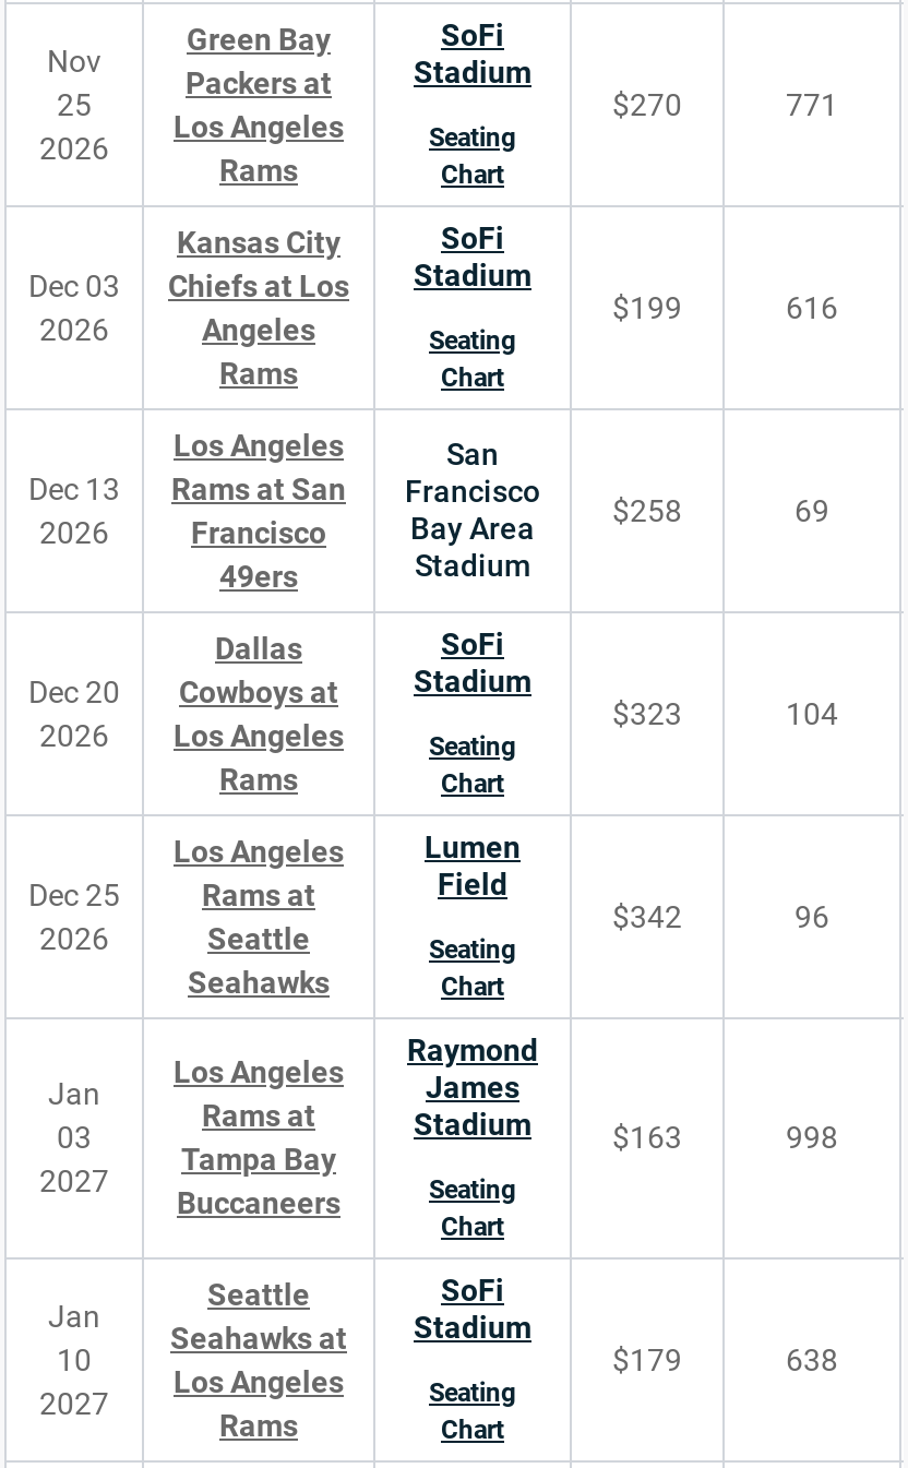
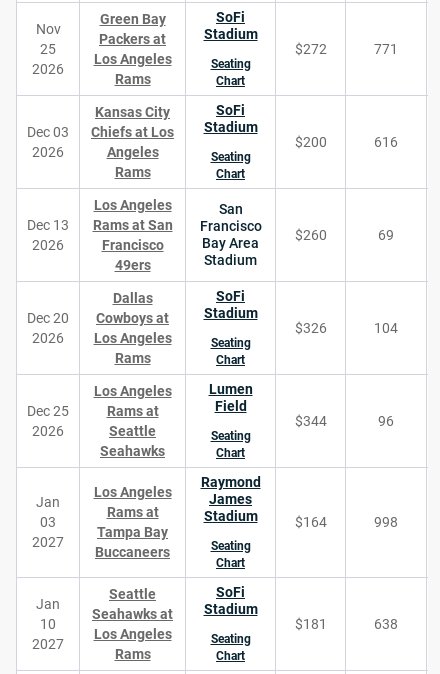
[612,87,682,122] $270 -> [294,41,326,57] $272
[612,290,682,325] $199 -> [294,134,326,150] $200
[612,493,682,528] $258 -> [294,227,326,243] $260
[612,696,682,731] $323 -> [294,320,326,336] $326
[612,899,682,934] $342 -> [294,413,326,429] $344
[612,1119,682,1154] $163 -> [294,514,326,530] $164
[612,1342,682,1377] $179 -> [294,616,326,632] $181

